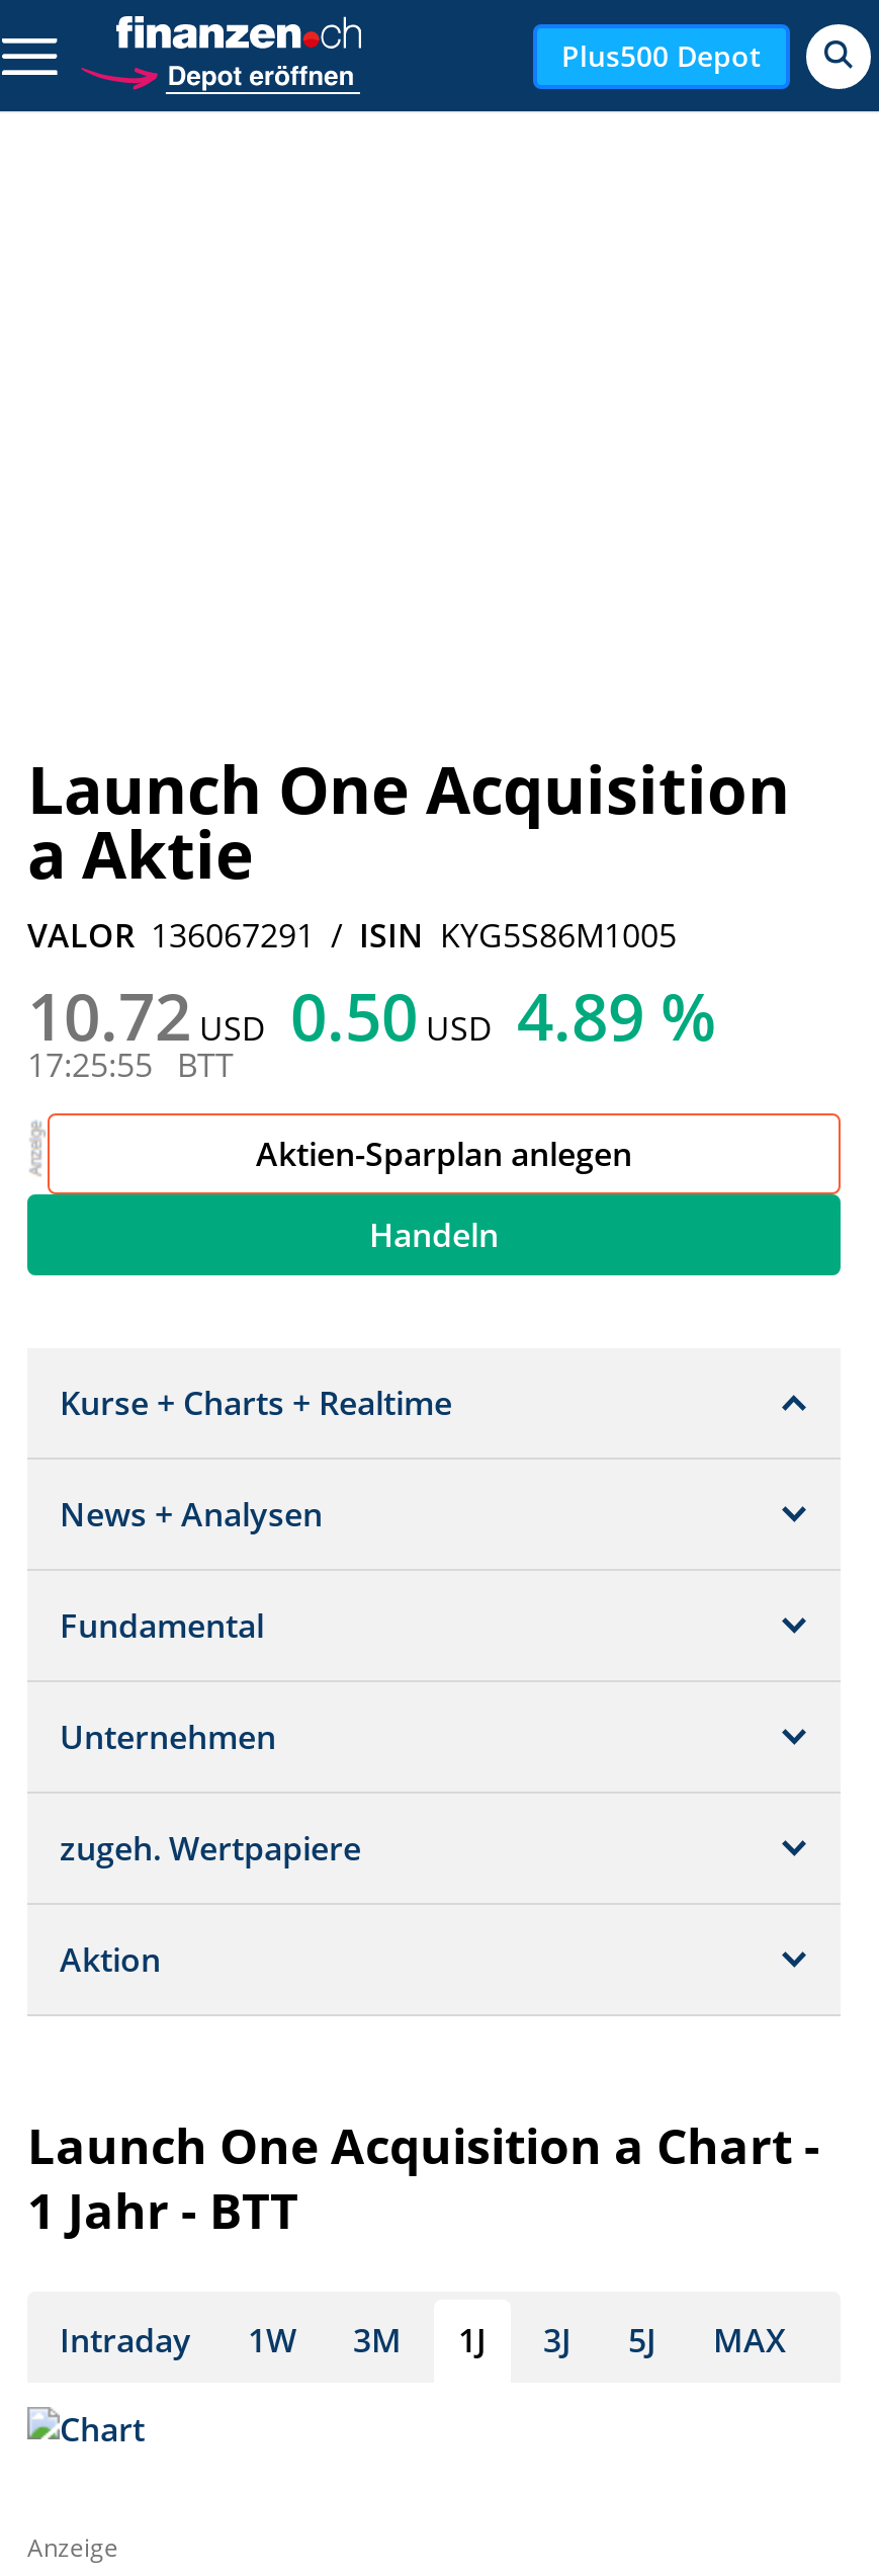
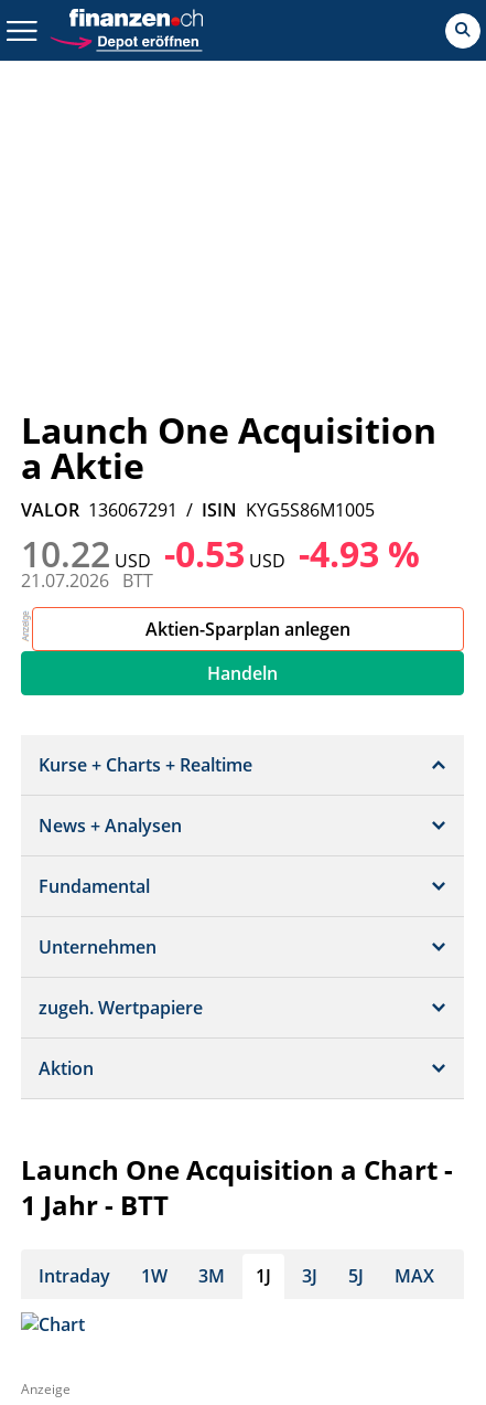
[561,36,762,74] Plus500 Depot -> none
[27,972,717,1059] 10.72 USD 0.50 USD 4.89 % -> [21,530,420,577] 10.22 USD -0.53 USD -4.93 %
[27,1043,234,1087] 17:25:55 BTT -> [21,568,153,593] 21.07.2026 BTT

